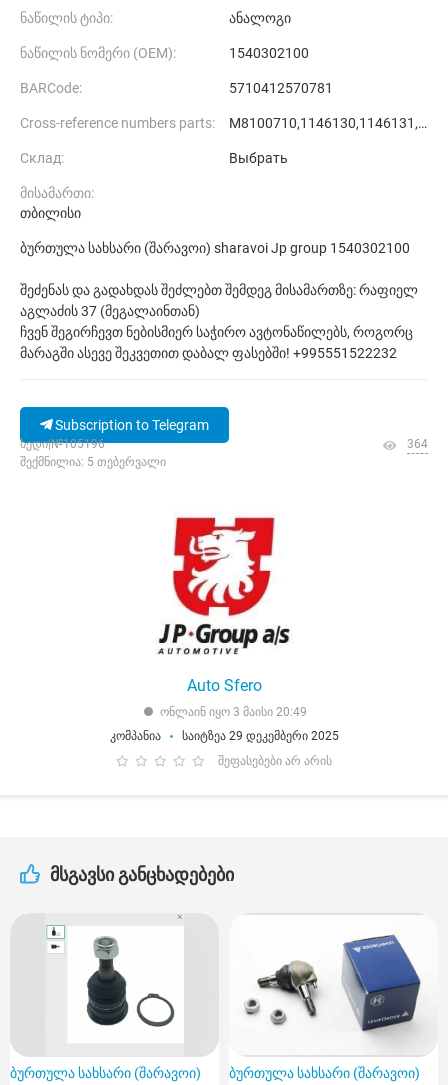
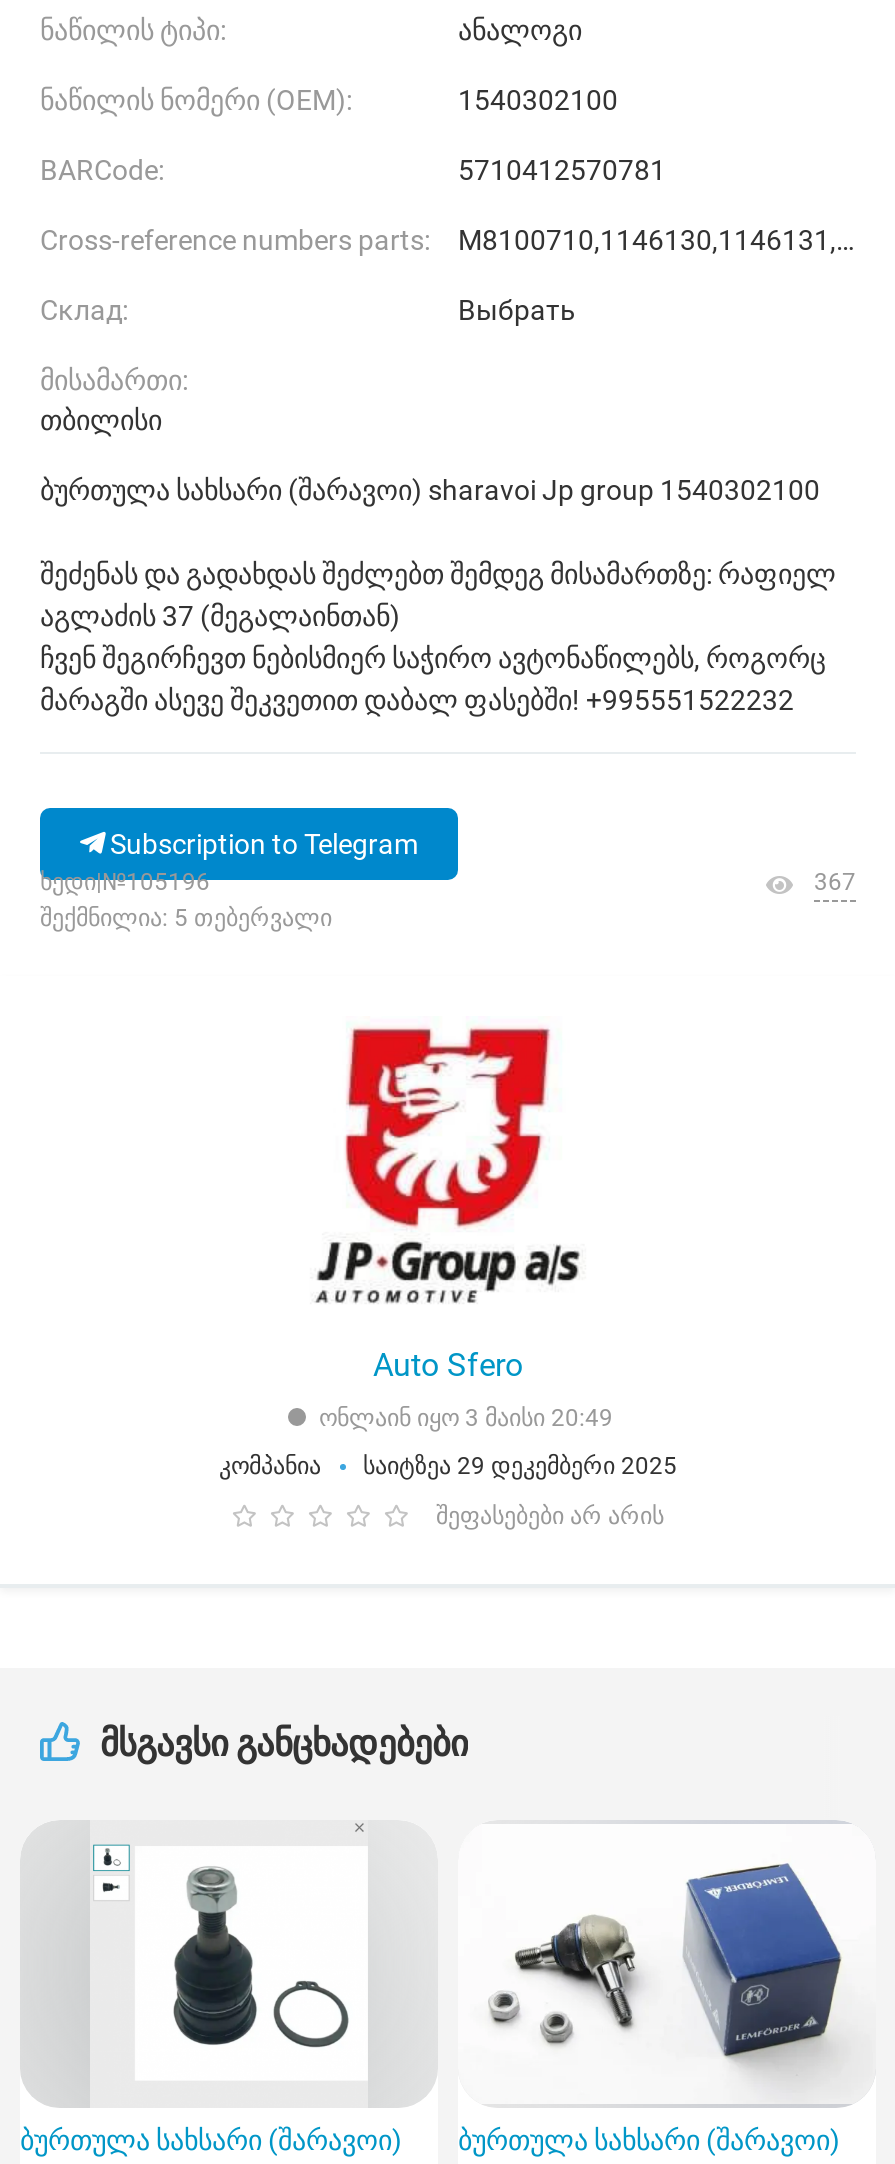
[407,437,428,451] 364 -> [814,868,856,896] 367

